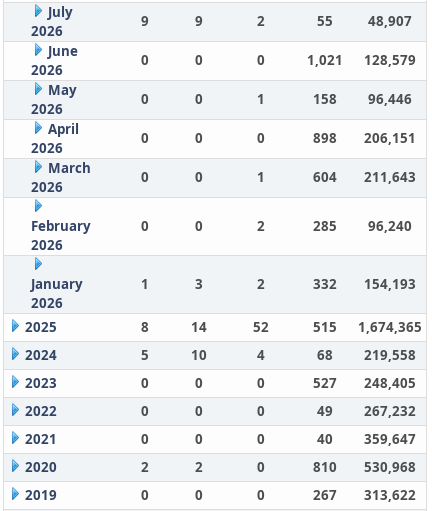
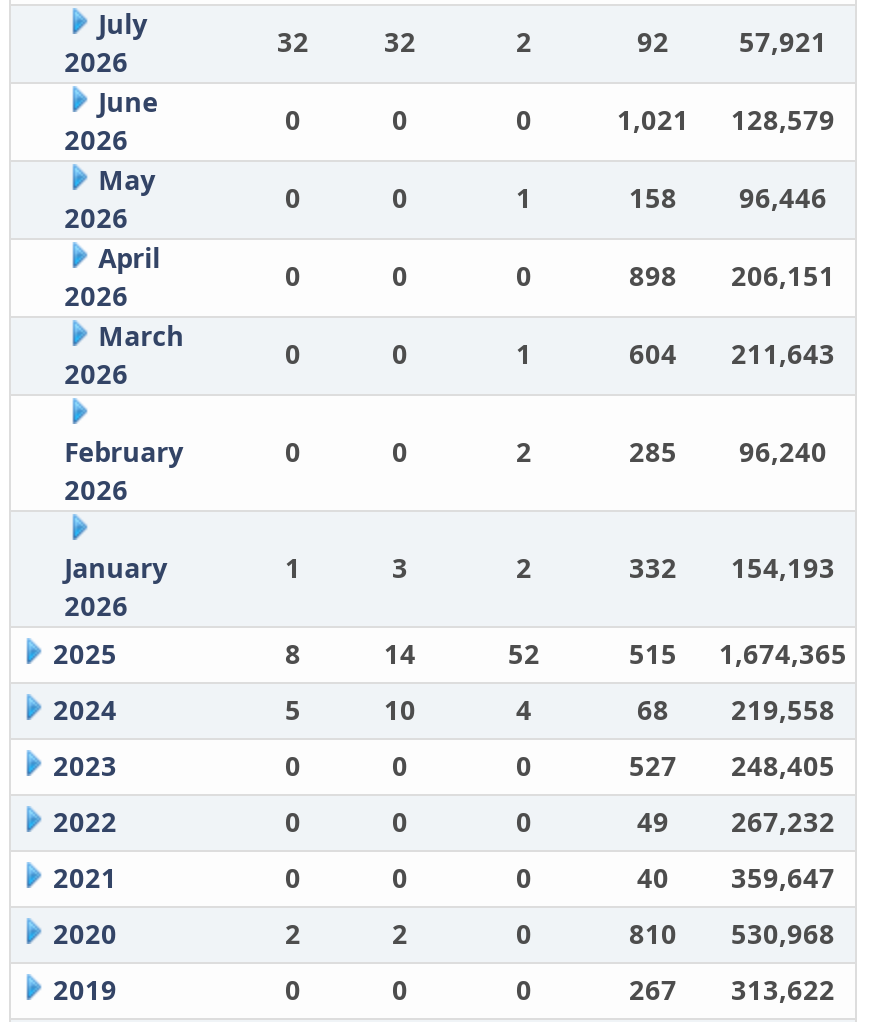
[141,12,149,30] 9 -> [277,24,309,60] 32
[194,12,202,30] 9 -> [384,24,416,60] 32
[317,12,333,30] 55 -> [637,24,669,60] 92
[368,12,412,30] 48,907 -> [739,24,827,60] 57,921

